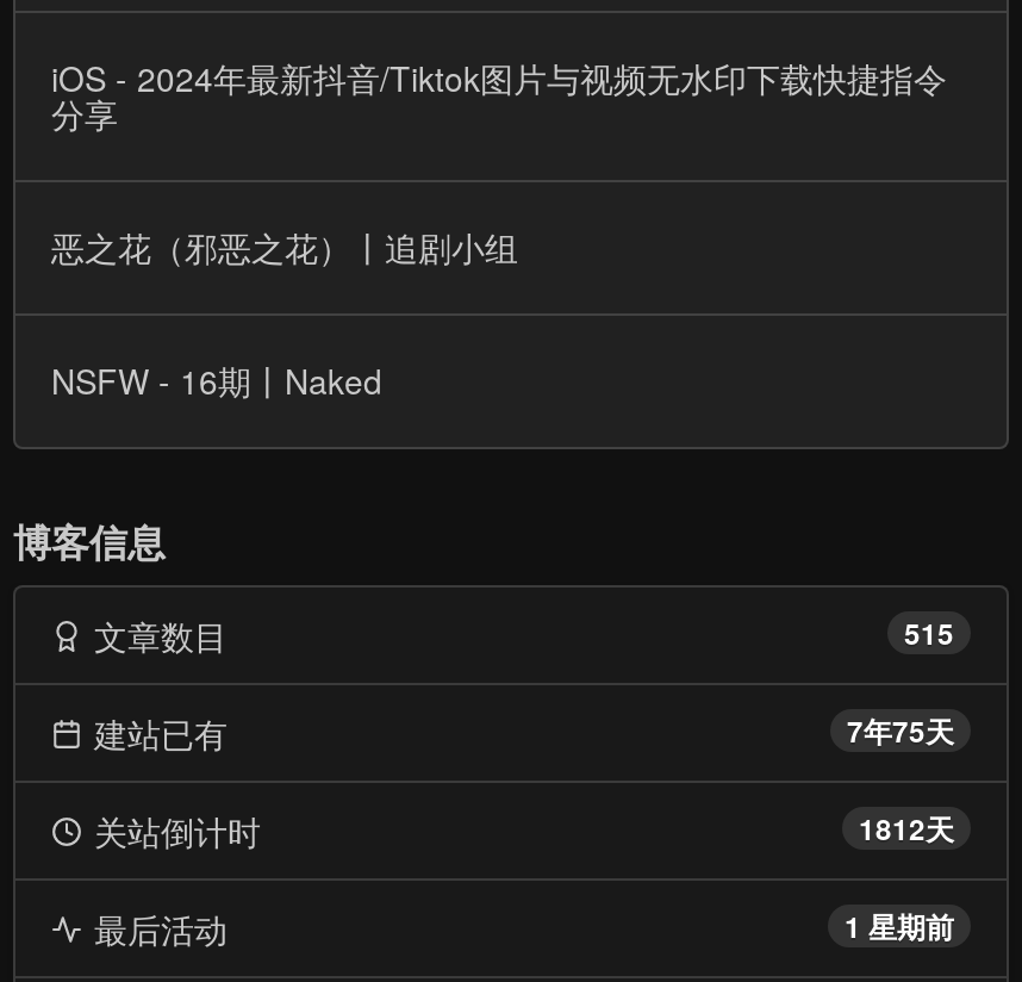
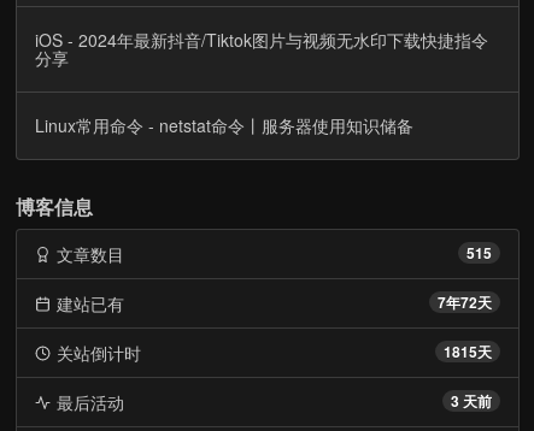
[51,223,518,404] 恶之花（邪恶之花）丨追剧小组 | NSFW - 16期丨Naked -> [35,113,413,137] Linux常用命令 - netstat命令丨服务器使用知识储备
[847,709,954,752] 7年75天 -> [438,291,492,313] 7年72天
[859,807,954,850] 1812天 -> [444,341,492,362] 1815天
[845,905,954,947] 1 星期前 -> [451,390,492,412] 3 天前

